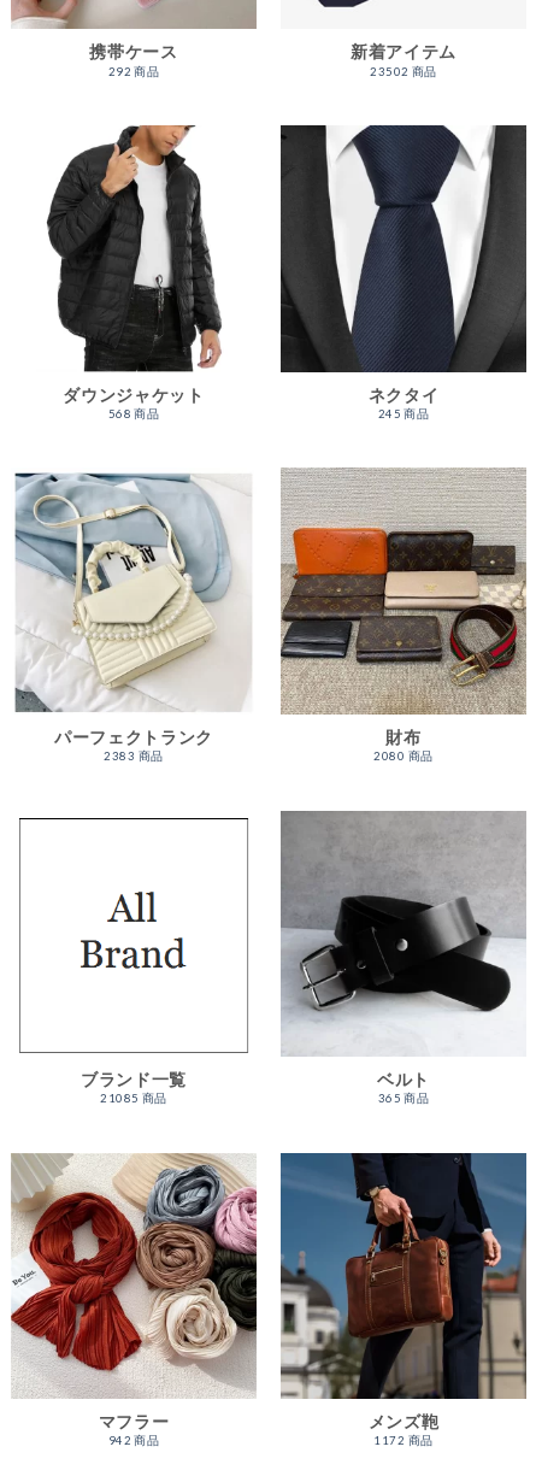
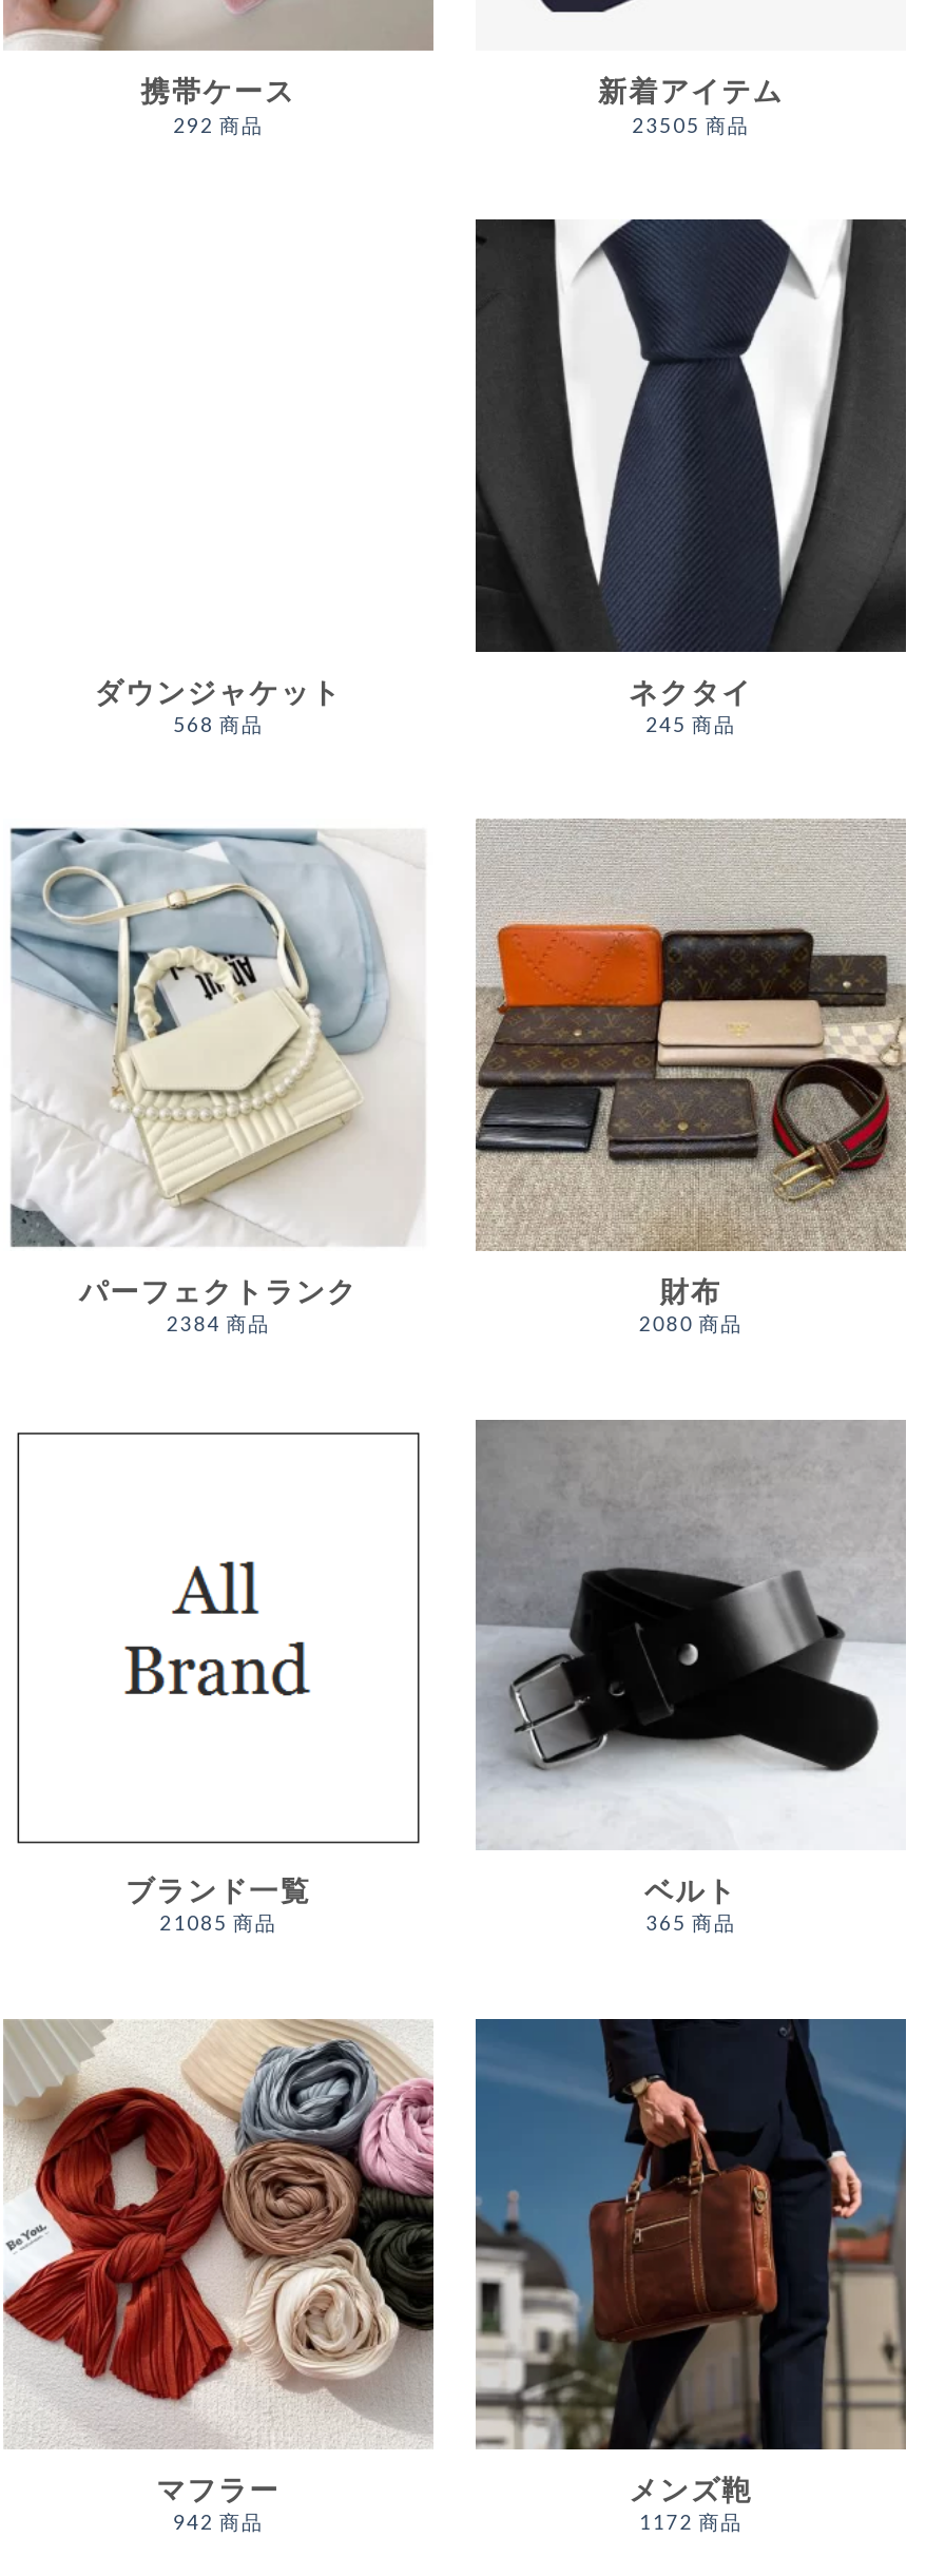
[370,65,437,78] 23502 商品 -> [632,113,750,137] 23505 商品
[46,124,223,374] [image] -> none
[104,750,163,763] 2383 商品 -> [166,1312,270,1336] 2384 商品

